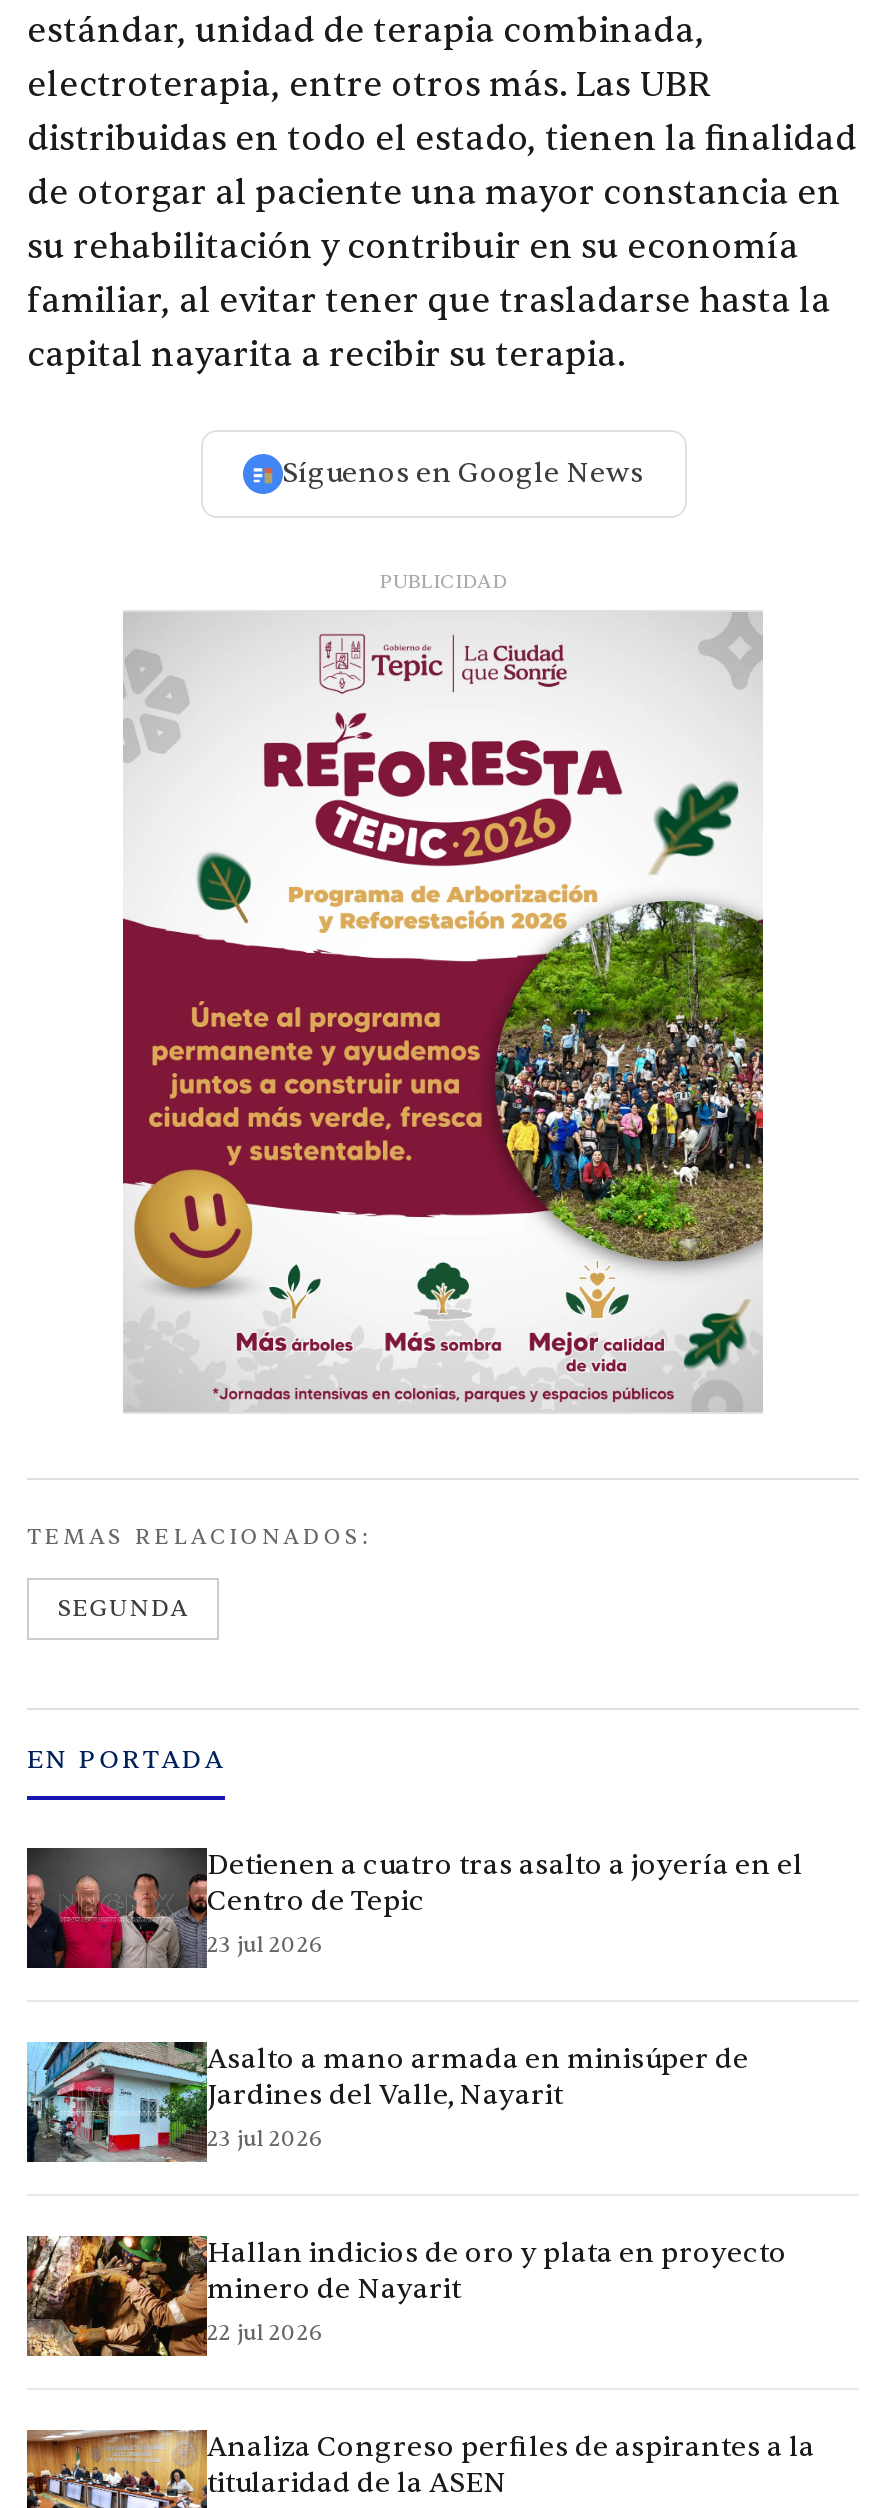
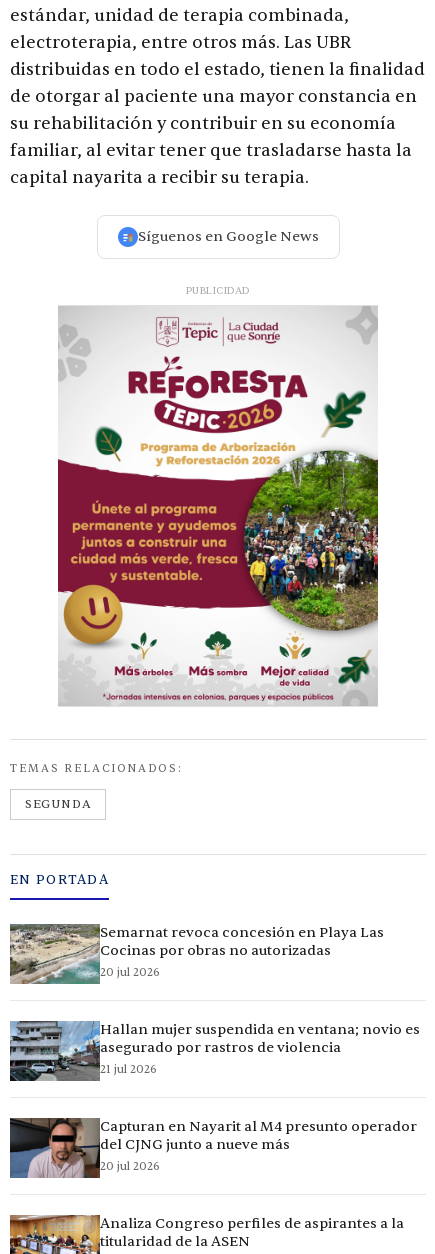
[27,1847,803,1970] [image] | Detienen a cuatro tras asalto a joyería en el | Centro de Tepic | 23 jul 2026 -> [9,924,384,985] [image] | Semarnat revoca concesión en Playa Las | Cocinas por obras no autorizadas | 20 jul 2026
[27,2040,749,2162] [image] | Asalto a mano armada en minisúper de | Jardines del Valle, Nayarit | 23 jul 2026 -> [9,1020,420,1080] [image] | Hallan mujer suspendida en ventana; novio es | asegurado por rastros de violencia | 21 jul 2026
[25,2234,787,2358] [image] | Hallan indicios de oro y plata en proyecto | minero de Nayarit | 22 jul 2026 -> [9,1117,417,1179] [image] | Capturan en Nayarit al M4 presunto operador | del CJNG junto a nueve más | 20 jul 2026

